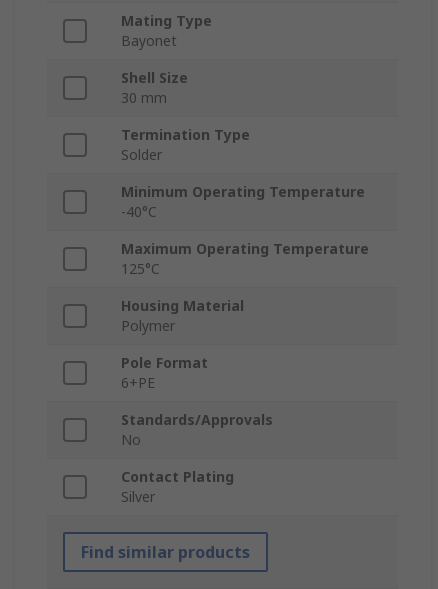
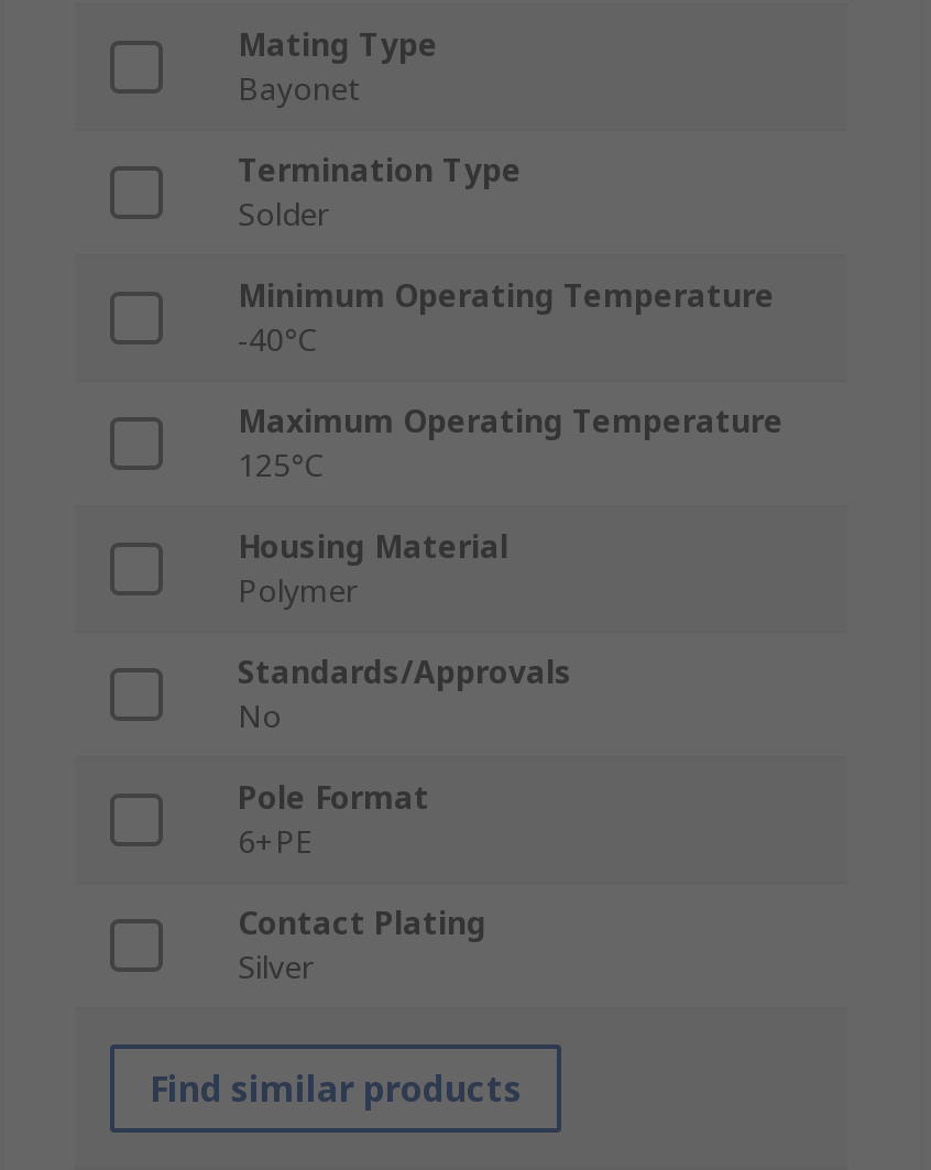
[121,68,188,107] Shell Size | 30 mm -> none
moved [121,410,273,449] -> [238,652,572,737]: Standards/Approvals | No

